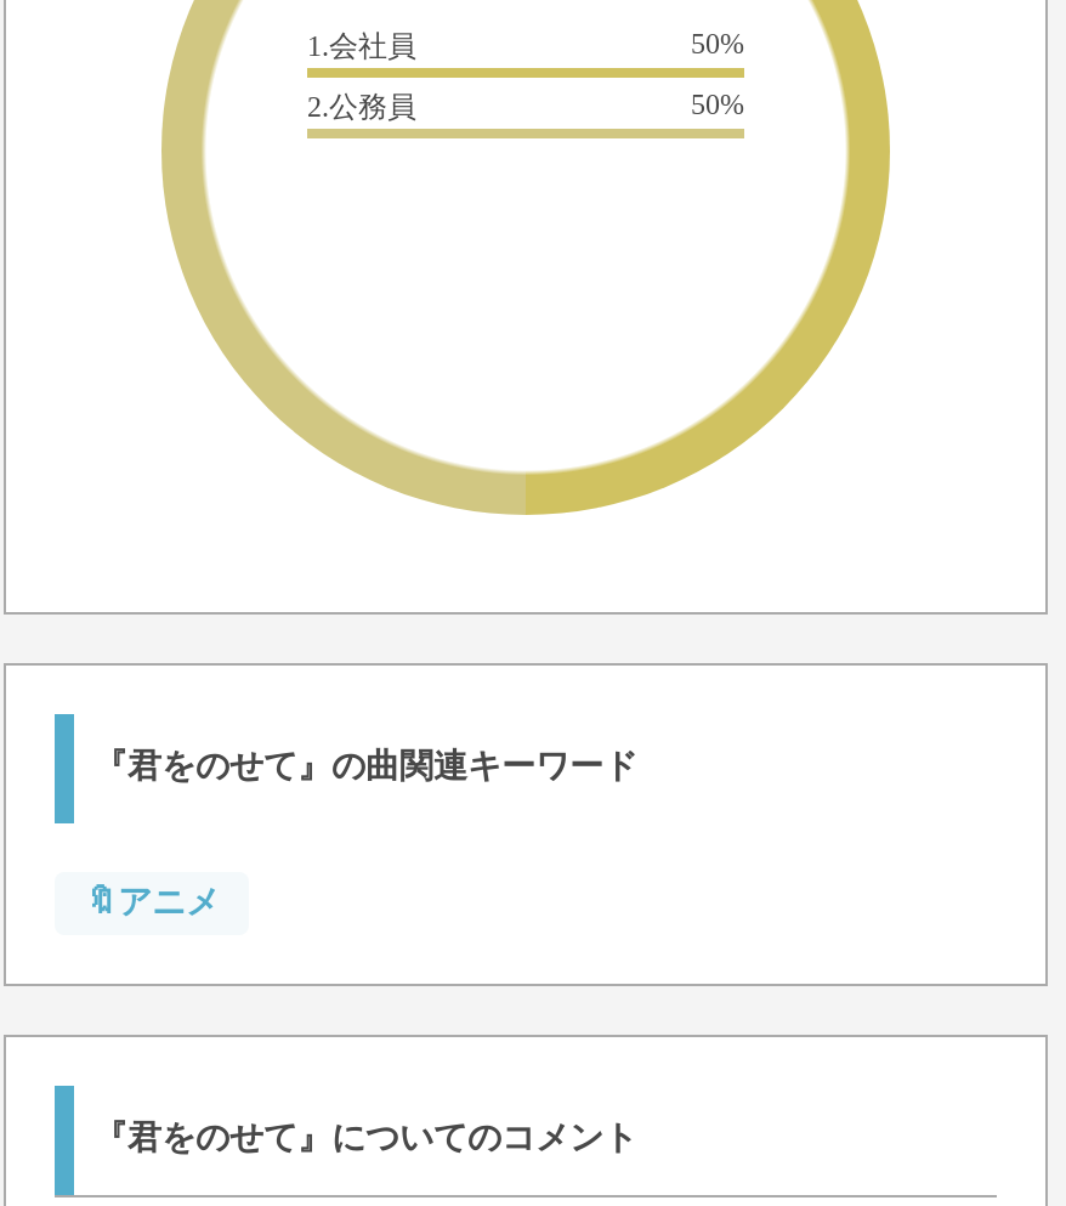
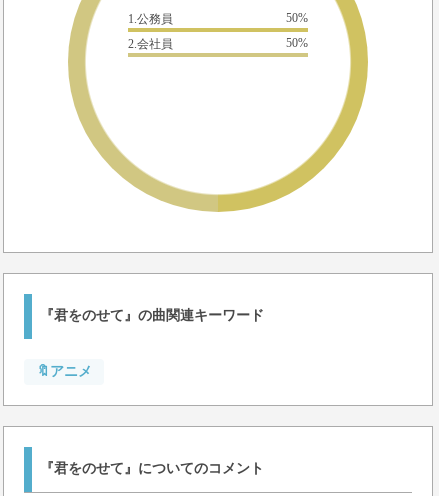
[307,28,416,62] 1.会社員 -> [128,12,173,26] 1.公務員
[307,89,416,123] 2.公務員 -> [128,37,173,51] 2.会社員

